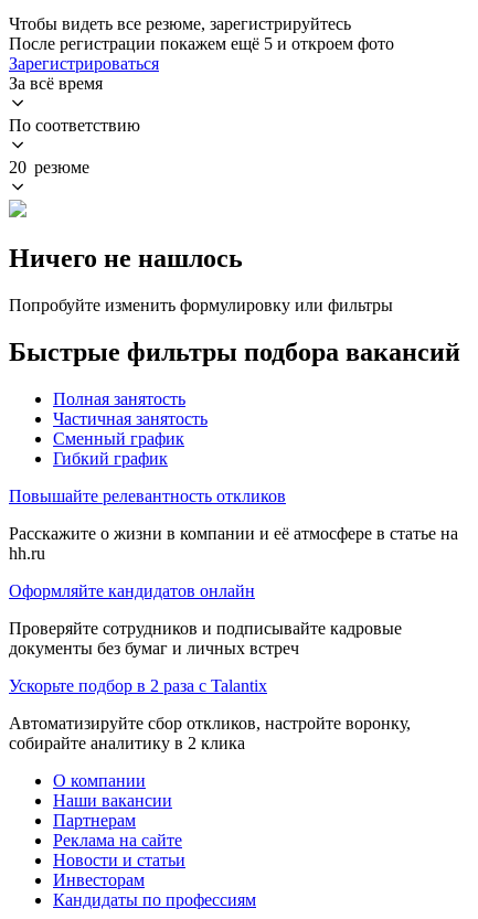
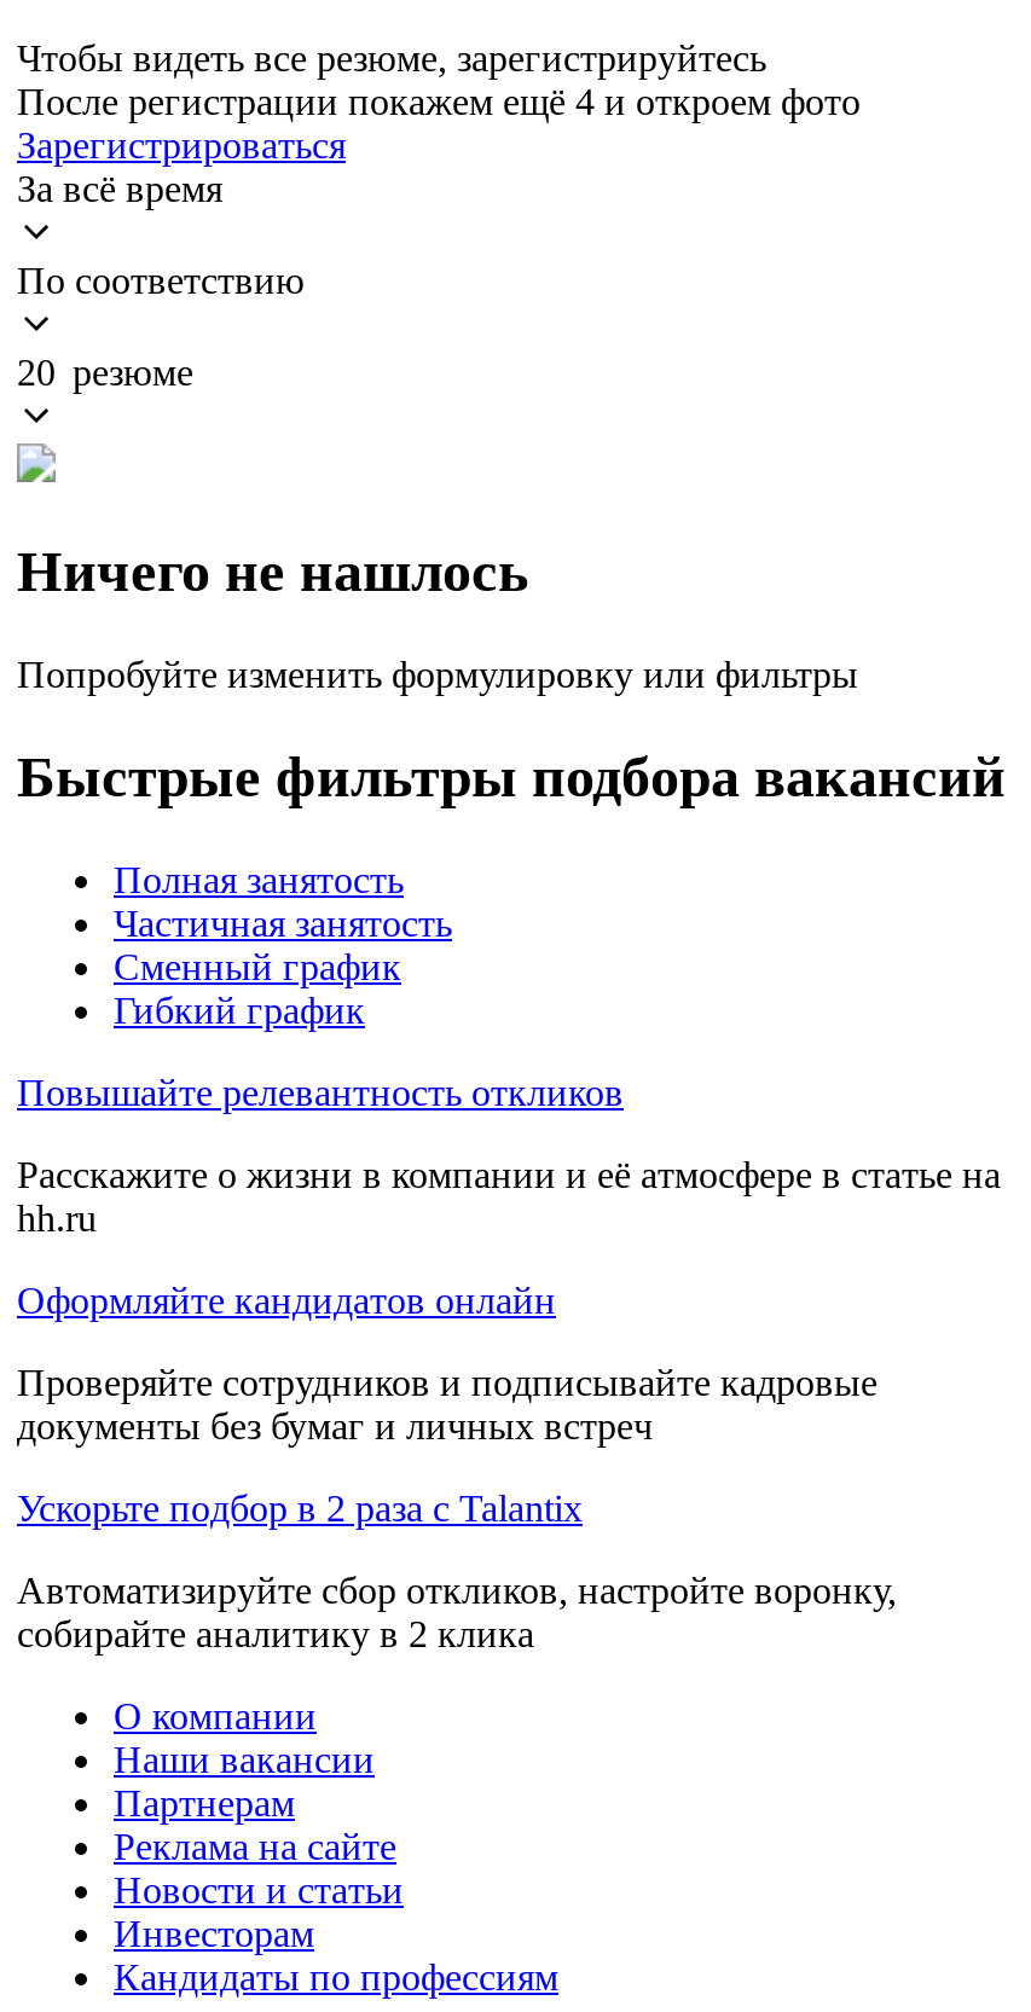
[9,34,394,53] После регистрации покажем ещё 5 и откроем фото -> [17,81,861,122] После регистрации покажем ещё 4 и откроем фото

